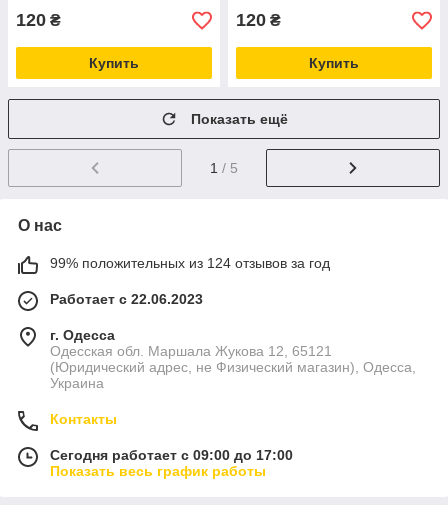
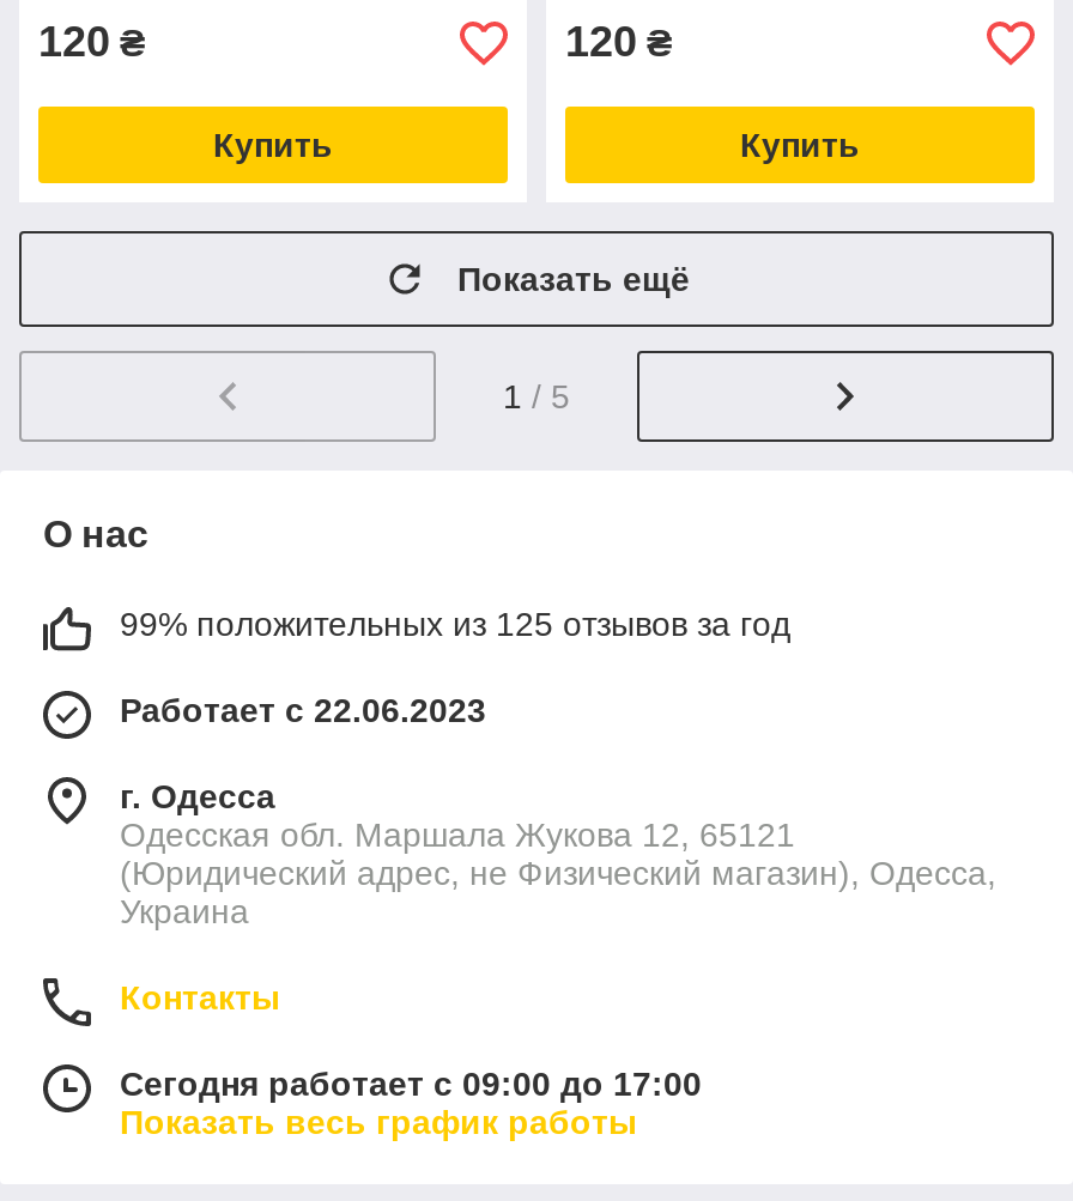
[50,255,330,271] 99% положительных из 124 отзывов за год -> [120,605,790,643] 99% положительных из 125 отзывов за год

